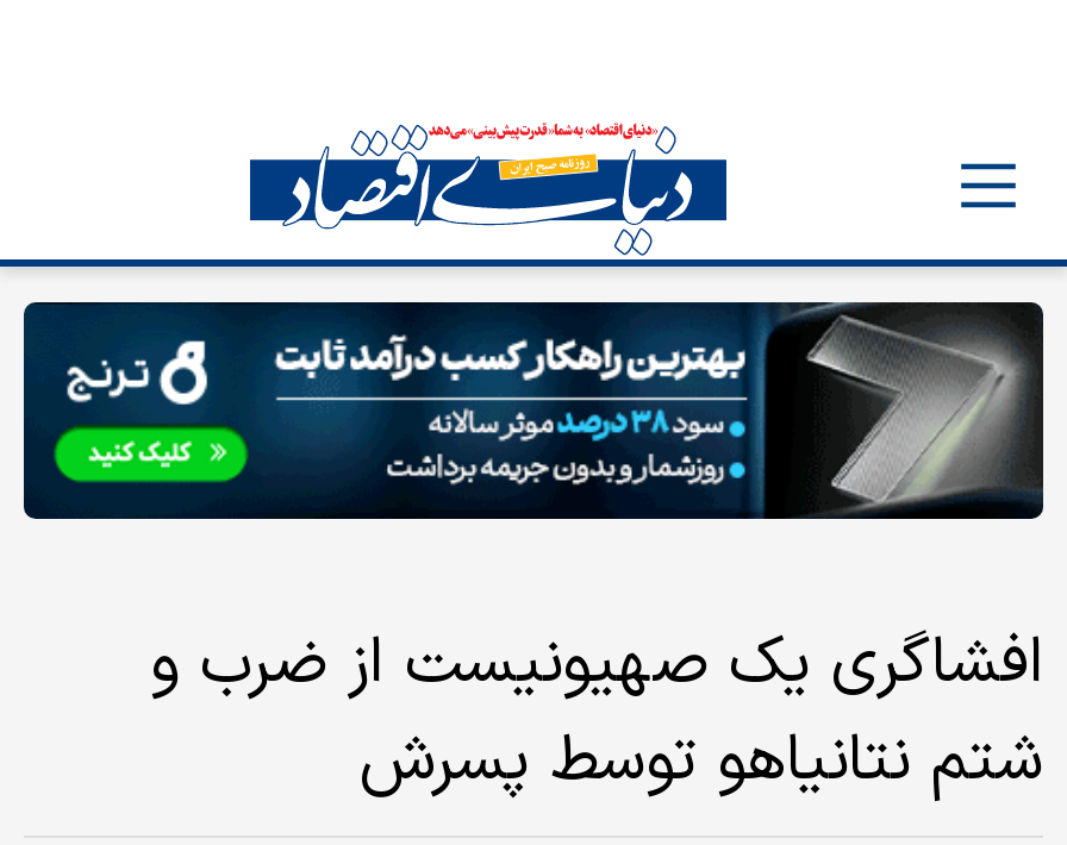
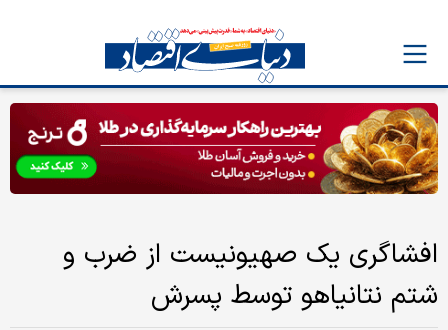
[21,300,1046,521] [image] -> [9,102,439,195] [image]

